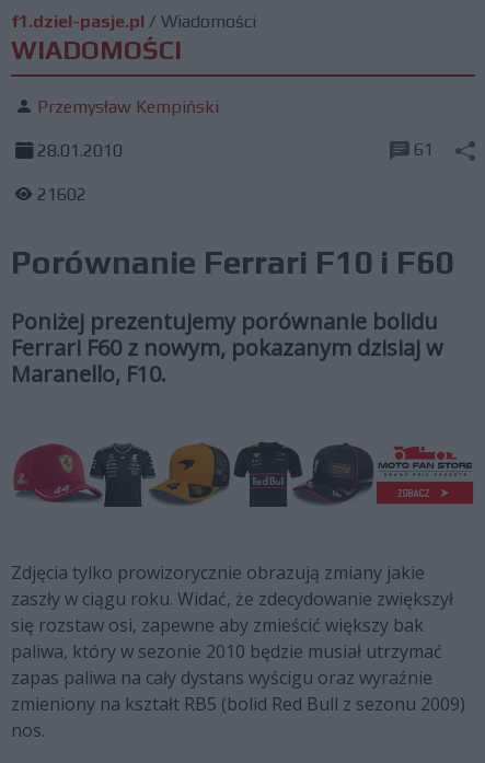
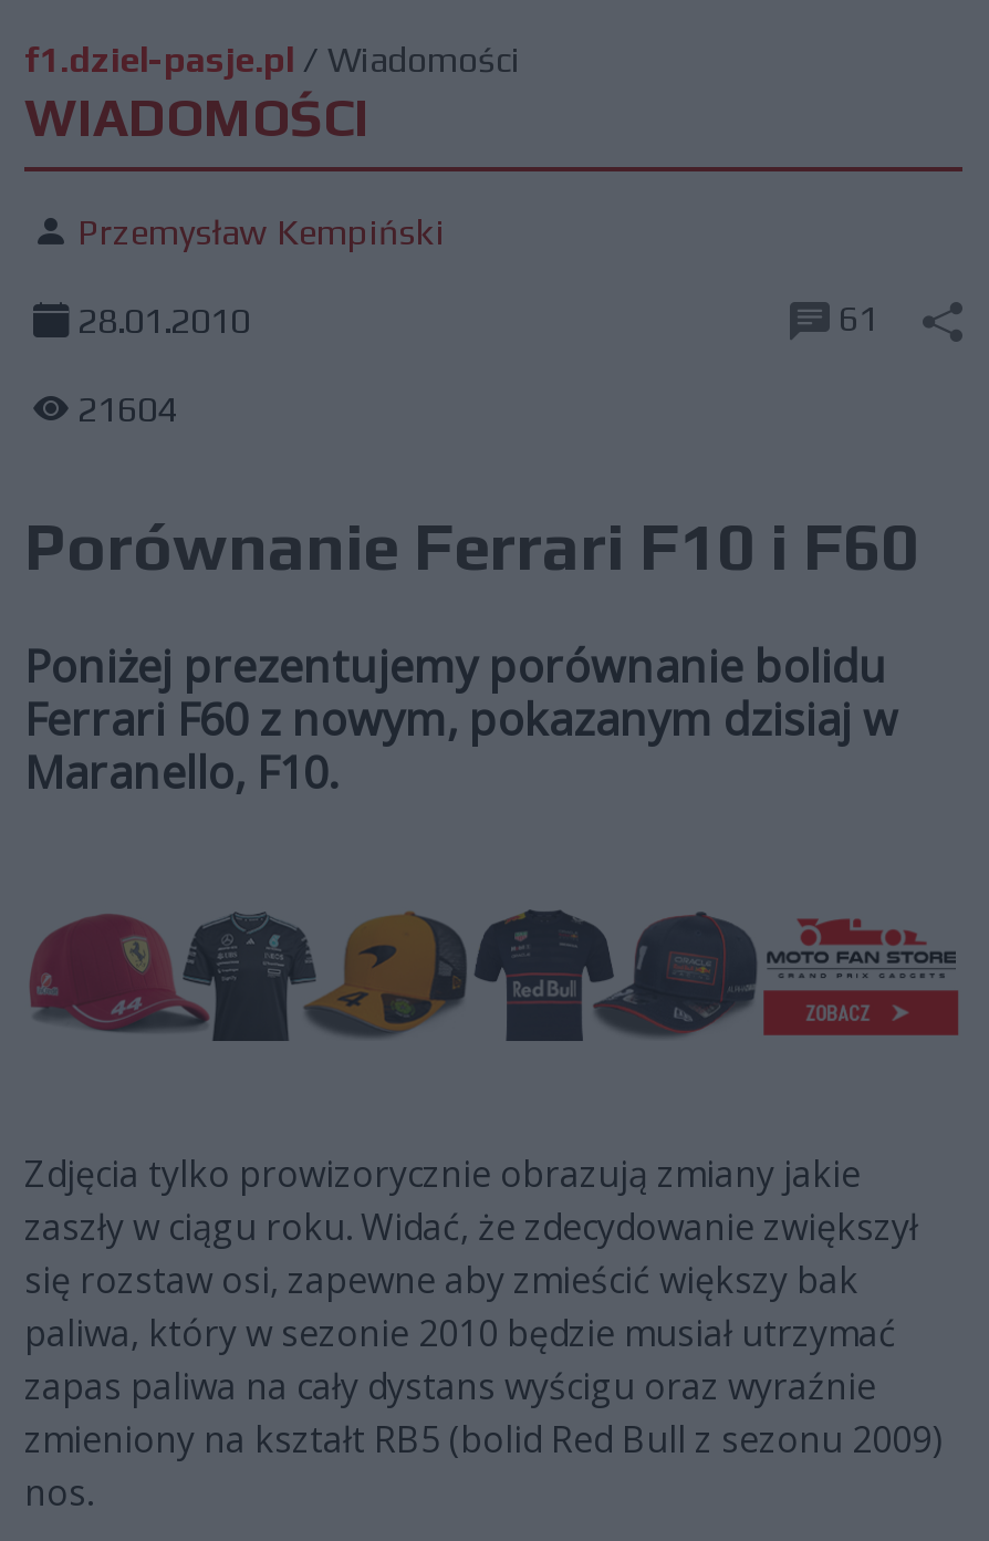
[37,184,86,205] 21602 -> [77,388,177,430] 21604

